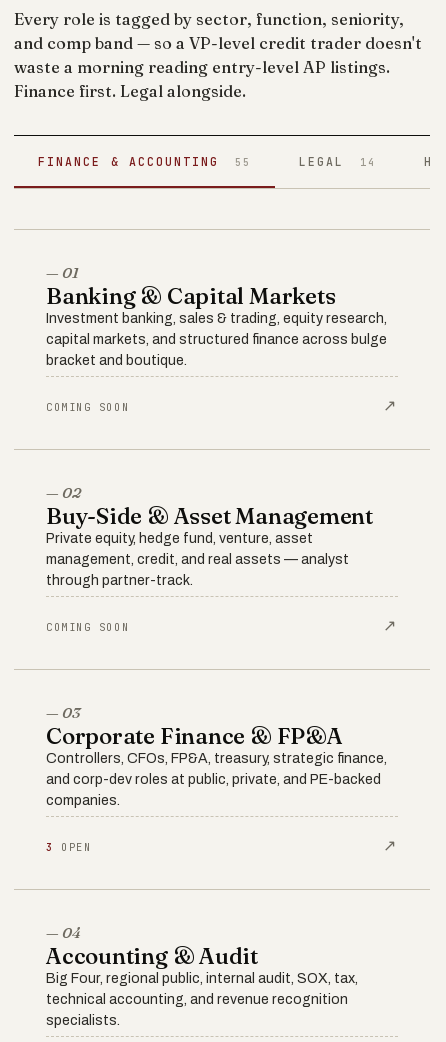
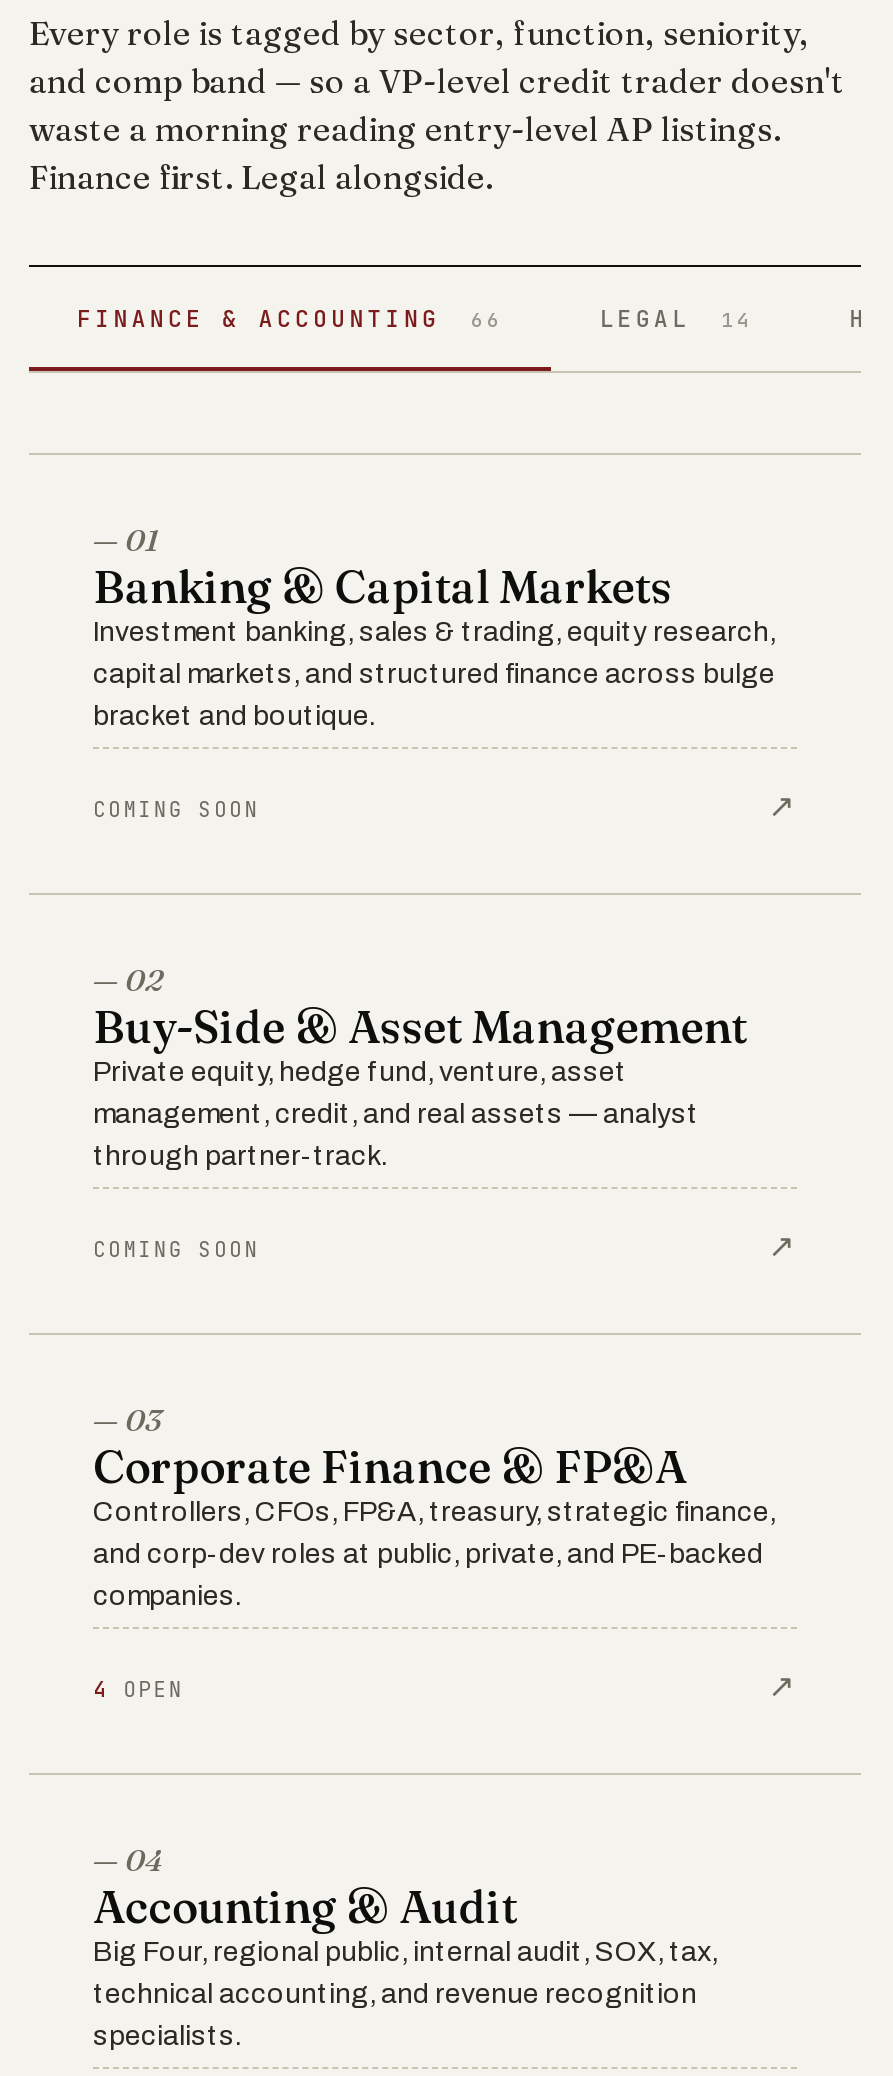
[38,153,251,168] FINANCE & ACCOUNTING 55 -> [77,302,503,332] FINANCE & ACCOUNTING 66
[46,840,91,854] 3 OPEN -> [93,1675,184,1703] 4 OPEN

